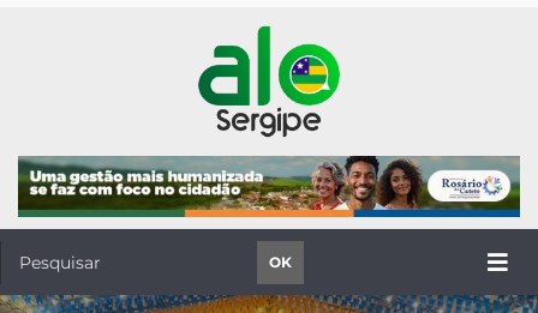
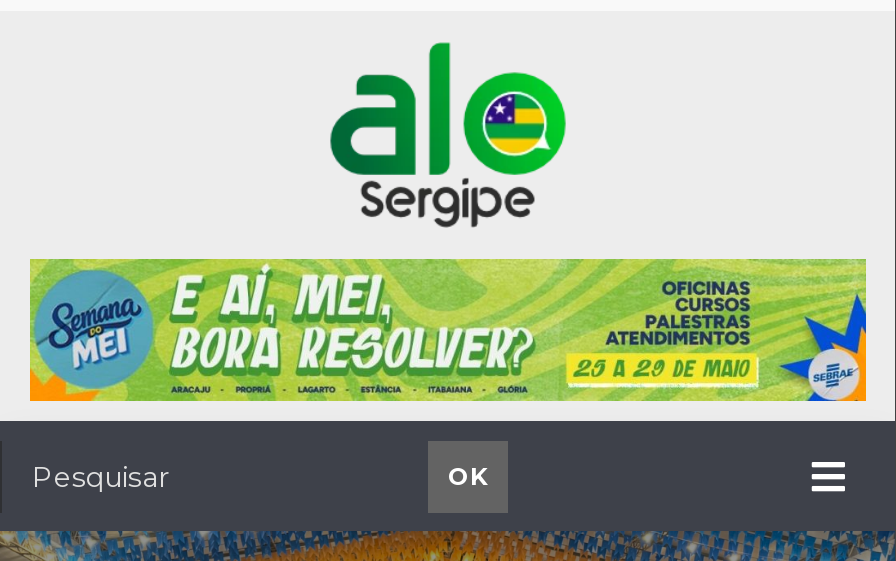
[17,155,521,218] [image] -> [28,257,868,403] [image]

